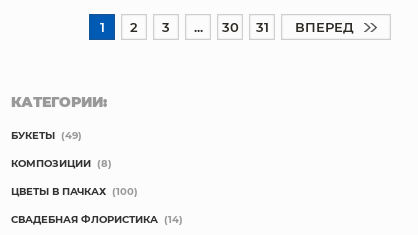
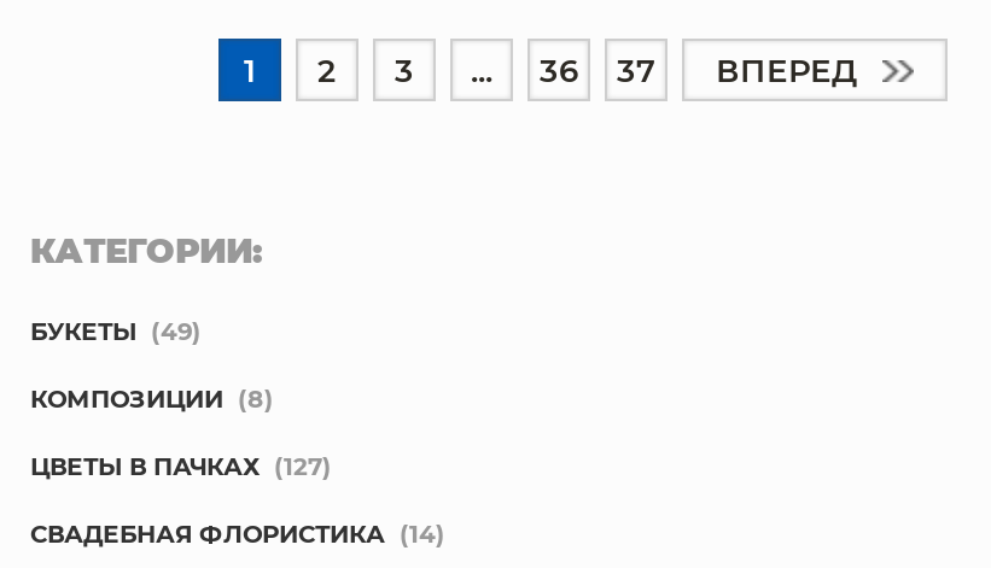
[221,18,238,35] 30 -> [540,48,578,89] 36
[255,18,268,35] 31 -> [617,48,655,89] 37
[11,184,138,198] ЦВЕТЫ В ПАЧКАХ (100) -> [30,449,332,482] ЦВЕТЫ В ПАЧКАХ (127)

